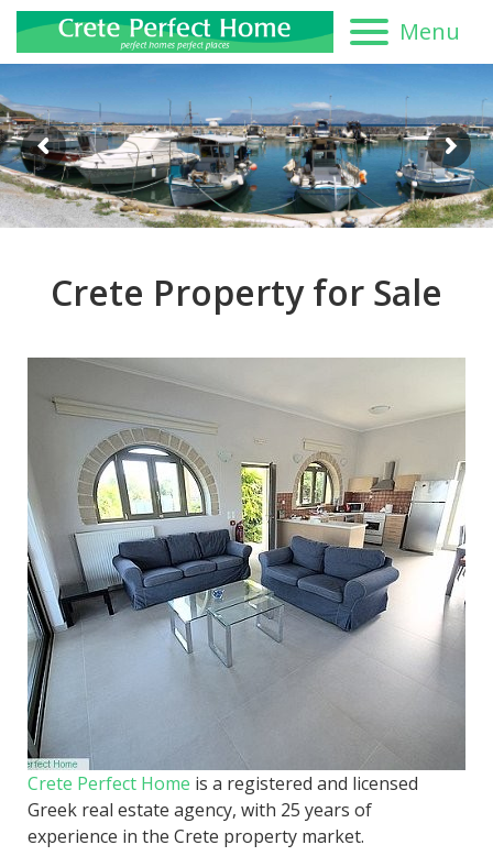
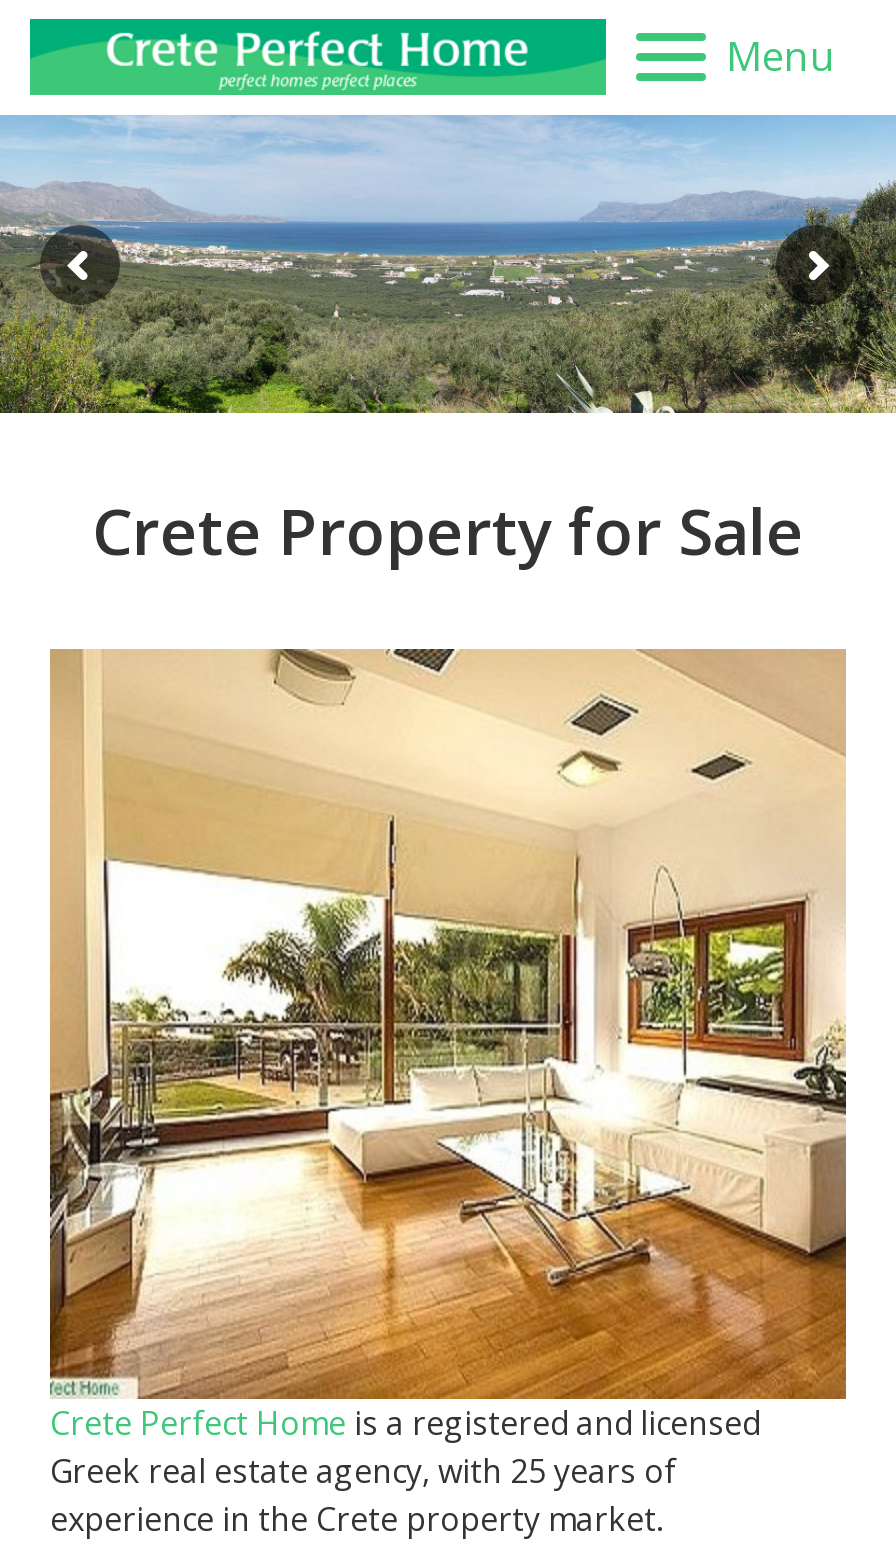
[3,64,490,228] [image] -> [6,115,890,415] [image]
[26,356,467,771] [image] -> [48,647,848,1401] [image]

